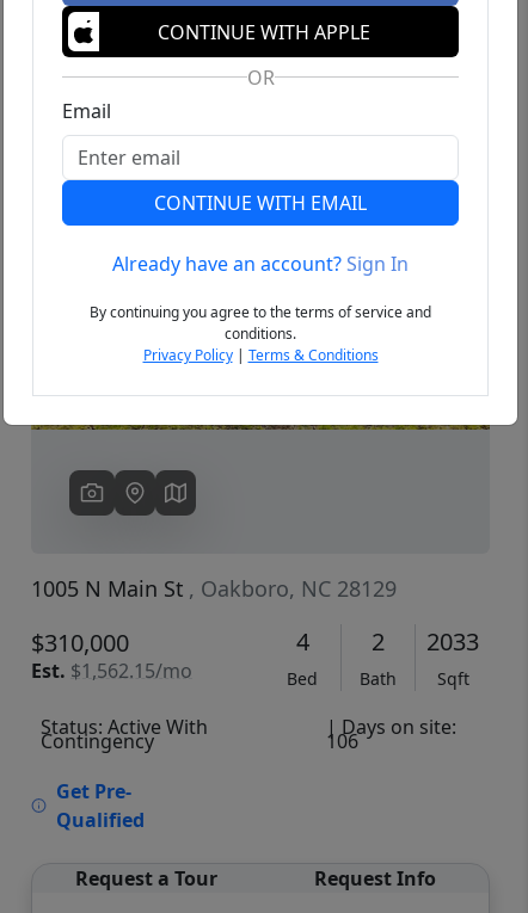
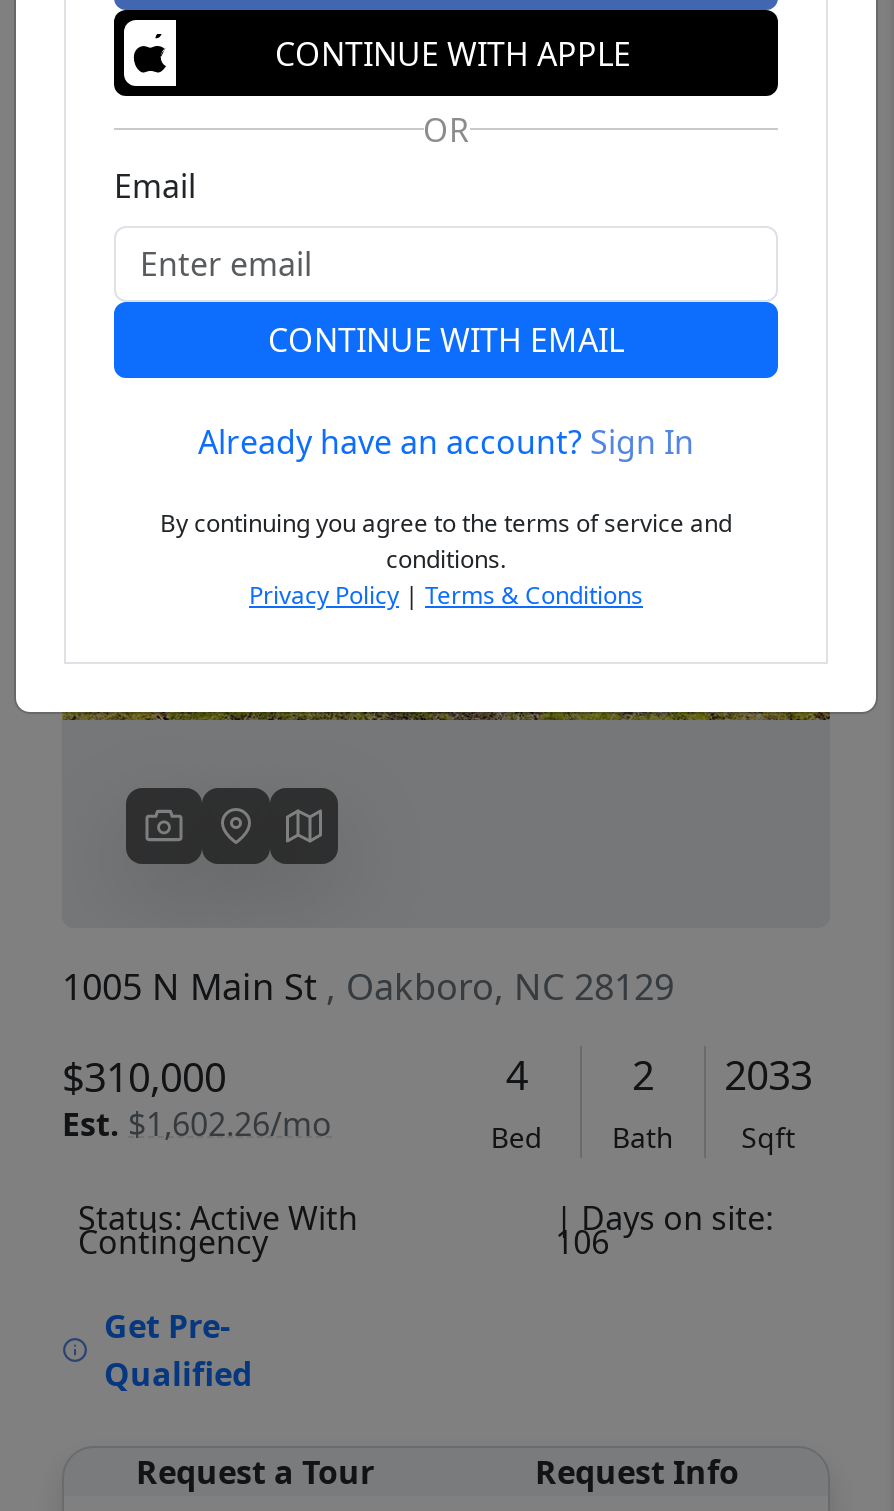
[31,657,192,683] Est. $1,562.15/mo -> [62,1101,332,1145] Est. $1,602.26/mo

